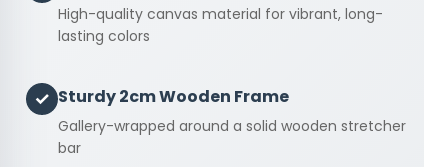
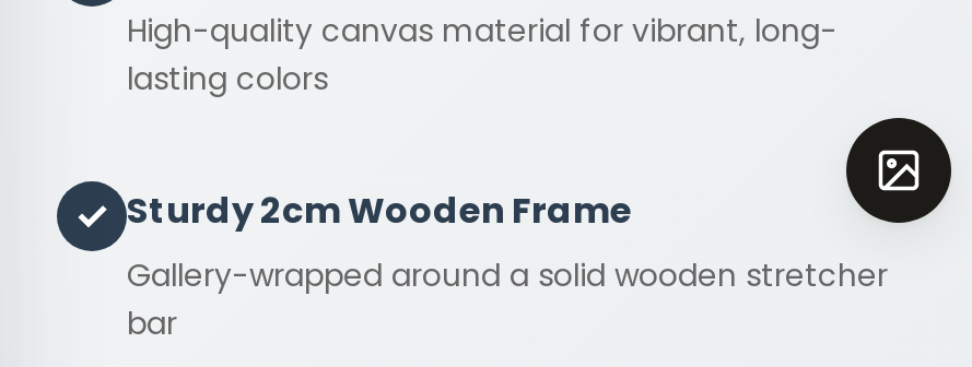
none -> [844,116,953,227] [image]

